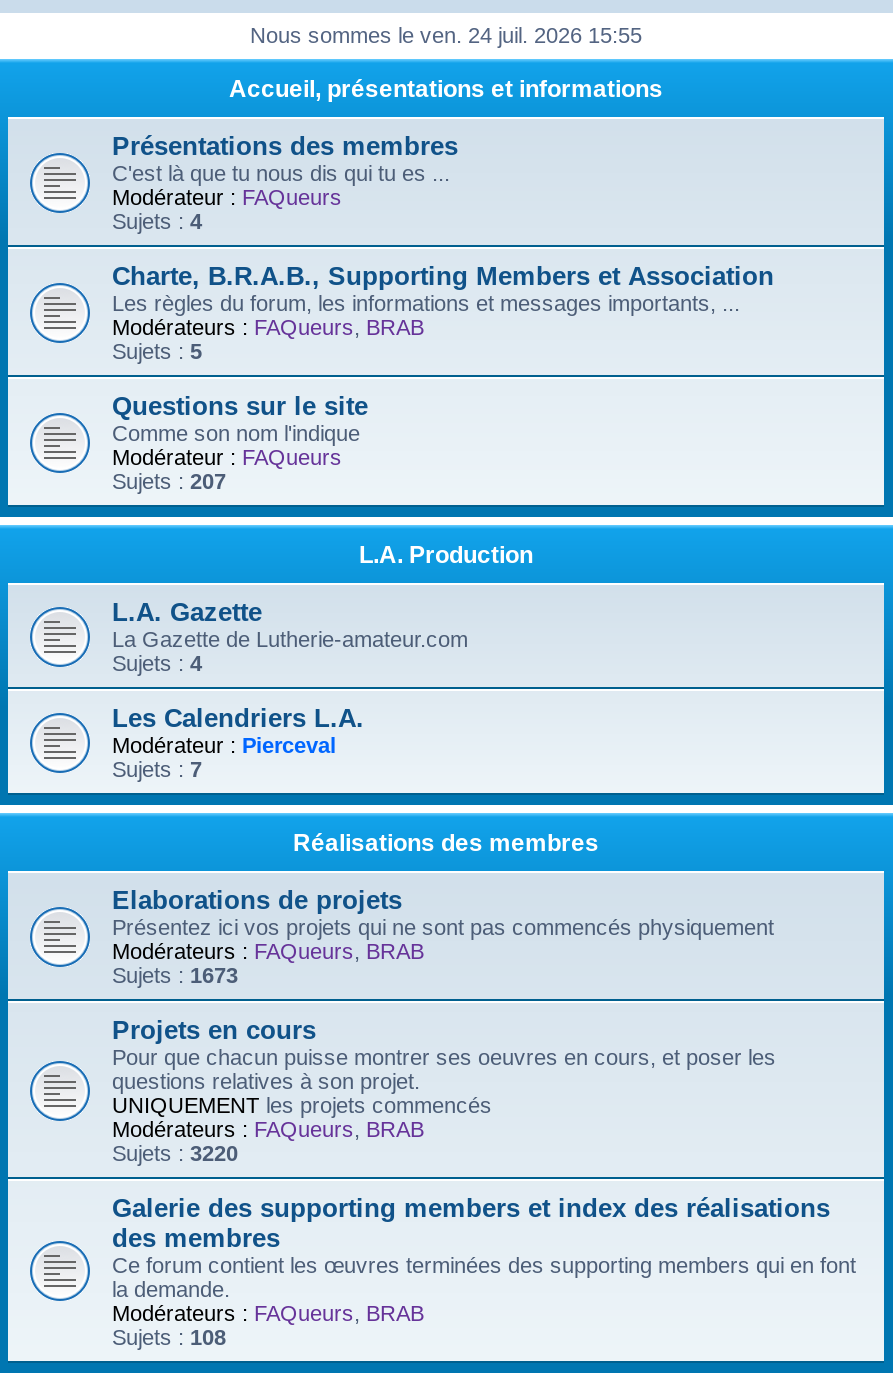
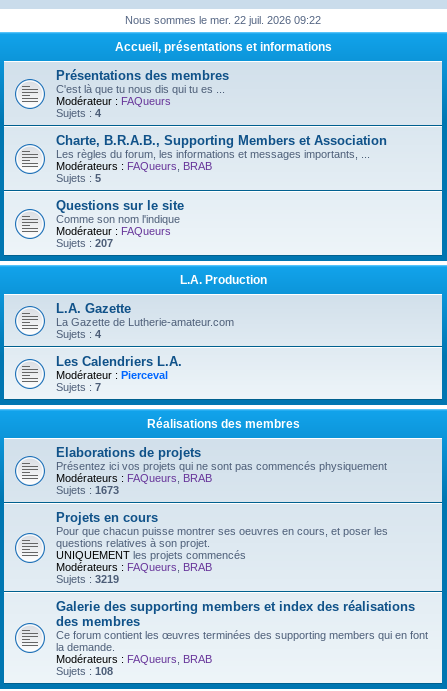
[250,23,642,47] Nous sommes le ven. 24 juil. 2026 15:55 -> [125,14,321,26] Nous sommes le mer. 22 juil. 2026 09:22
[112,1141,238,1165] Sujets : 3220 -> [56,573,119,585] Sujets : 3219

